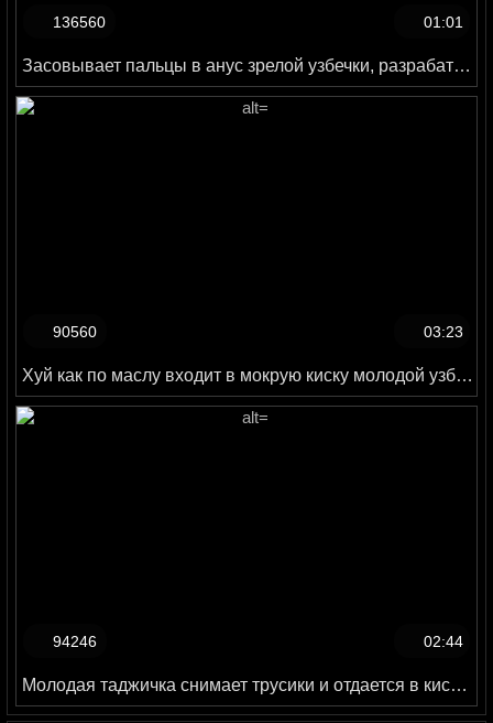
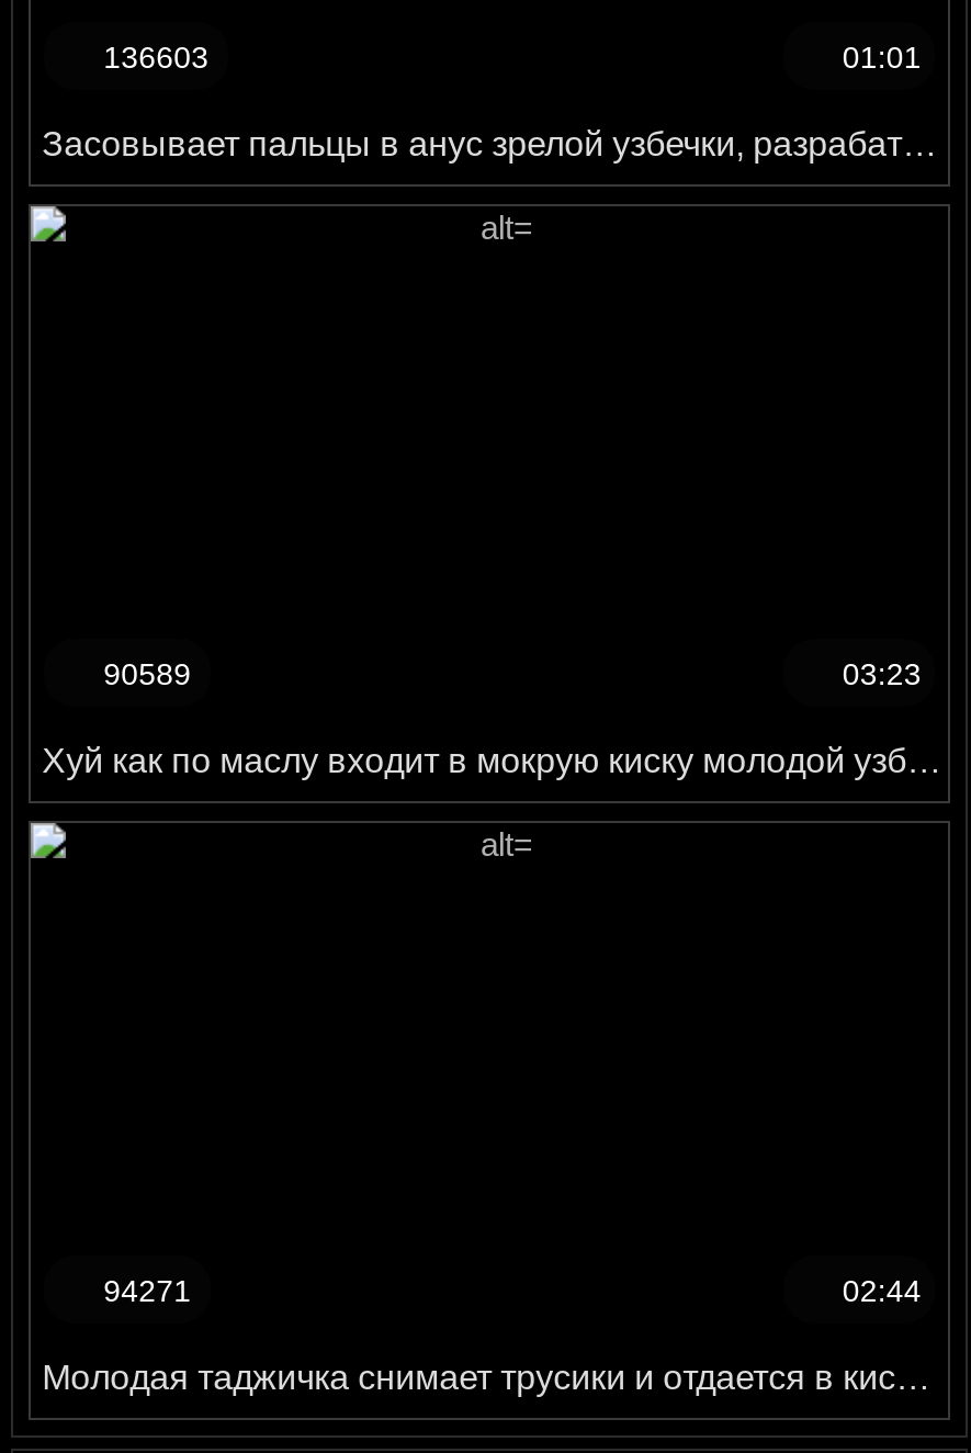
[53,13,106,31] 136560 -> [103,40,209,75] 136603
[53,323,97,340] 90560 -> [103,656,191,691] 90589
[53,632,97,650] 94246 -> [103,1273,191,1308] 94271

